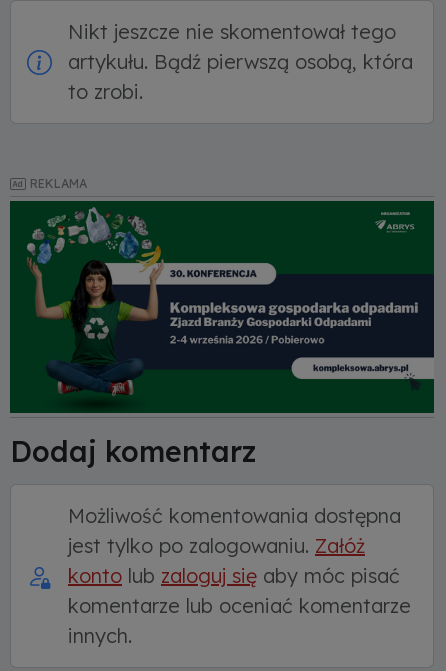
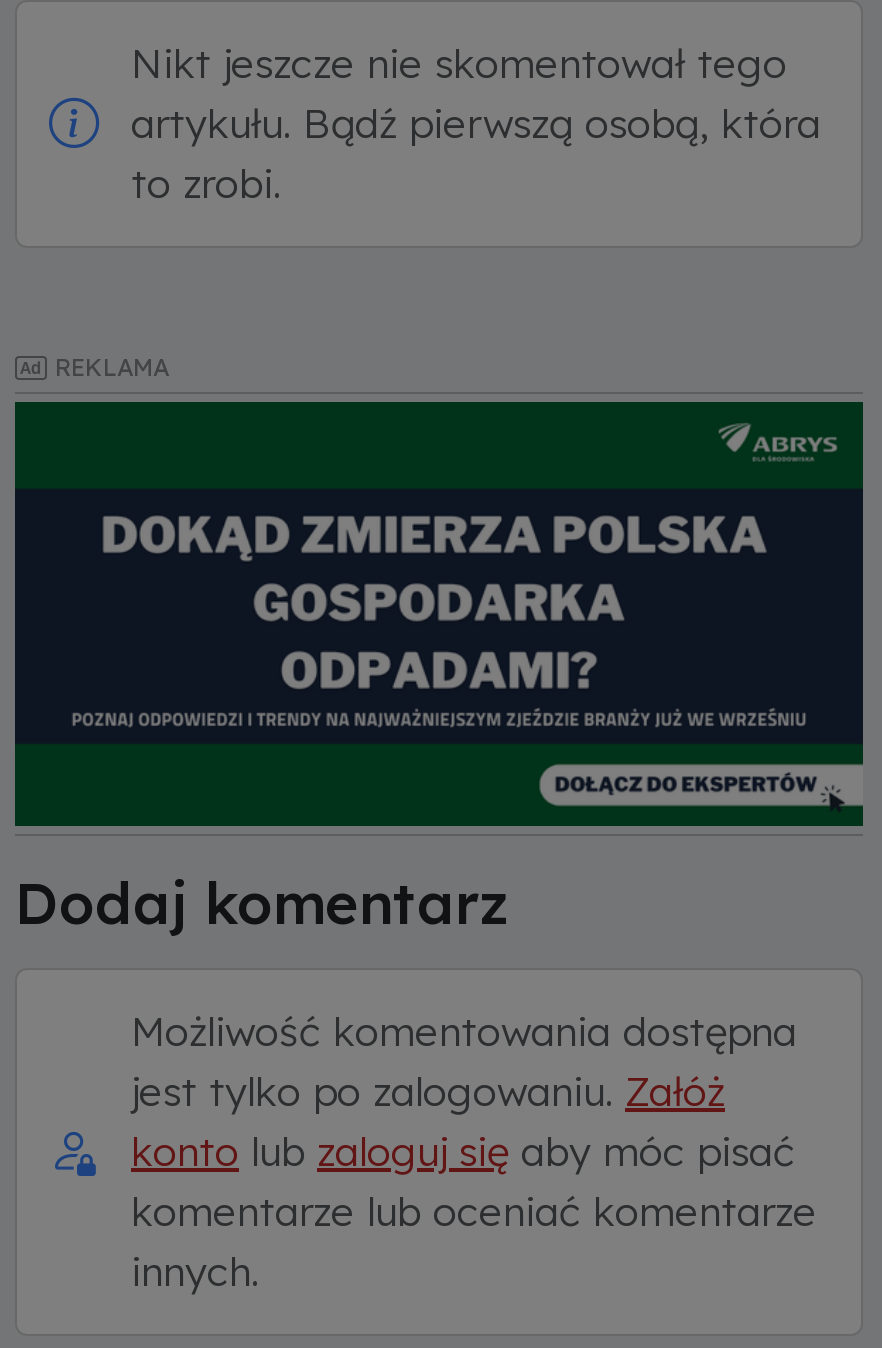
[10,206,435,409] [image] -> [15,416,865,816] [image]

